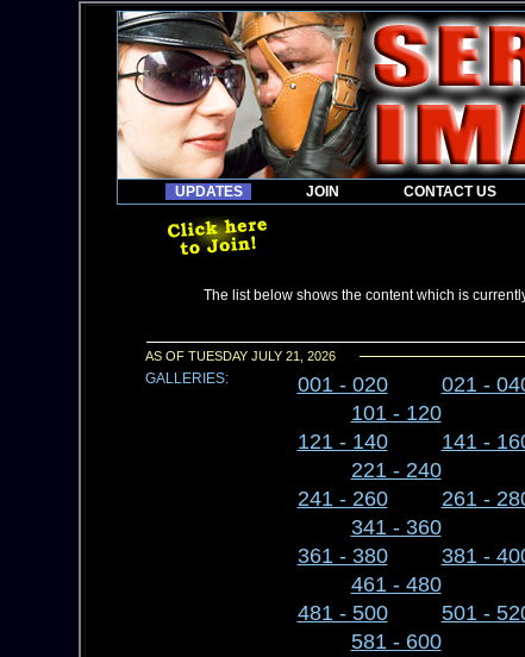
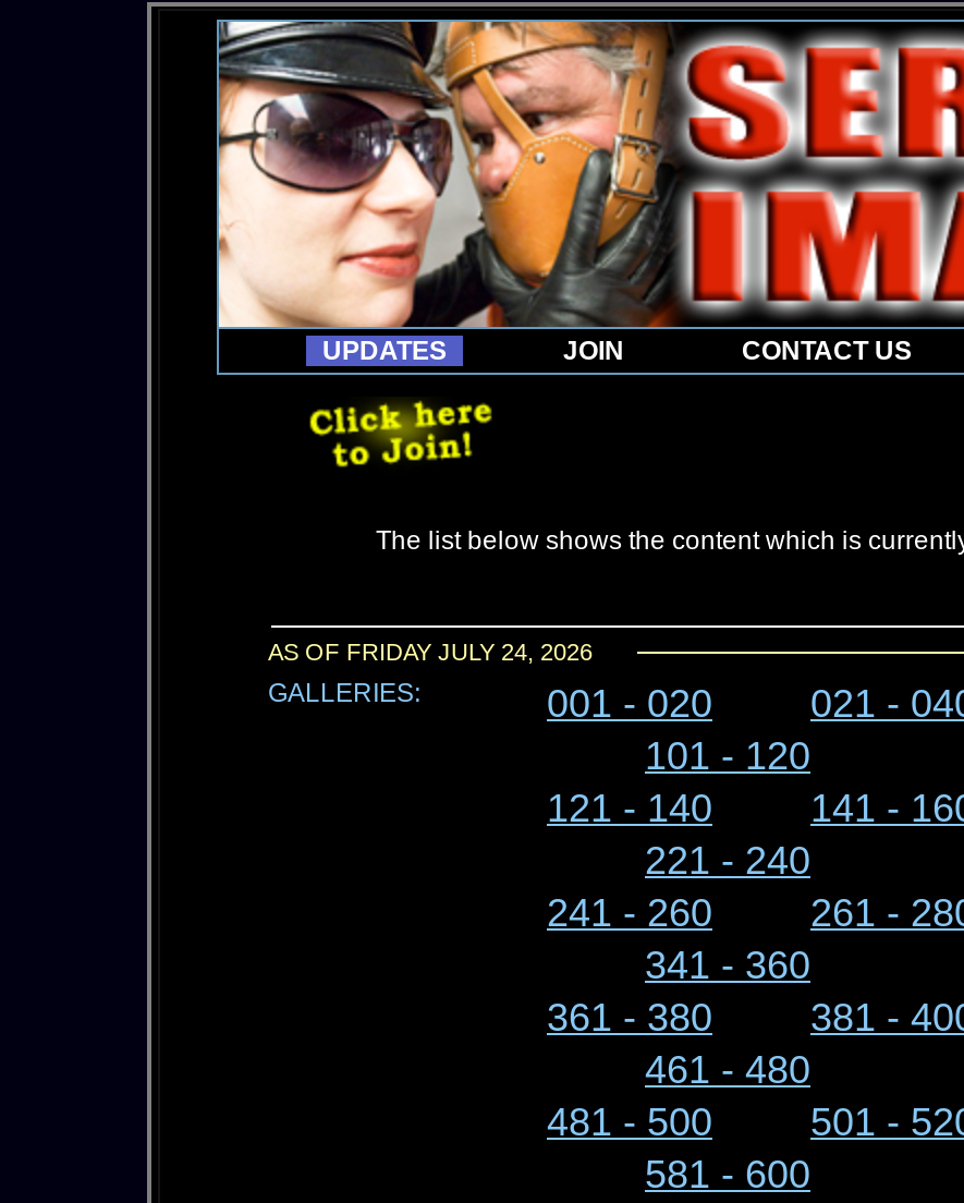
[145,349,335,363] AS OF TUESDAY JULY 21, 2026 -> [268,639,593,665] AS OF FRIDAY JULY 24, 2026

